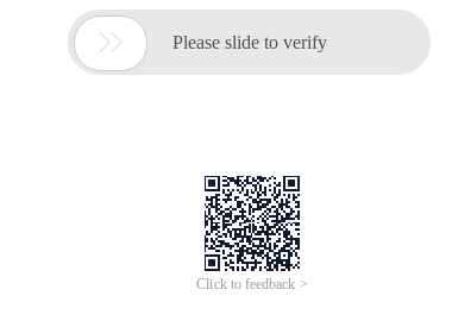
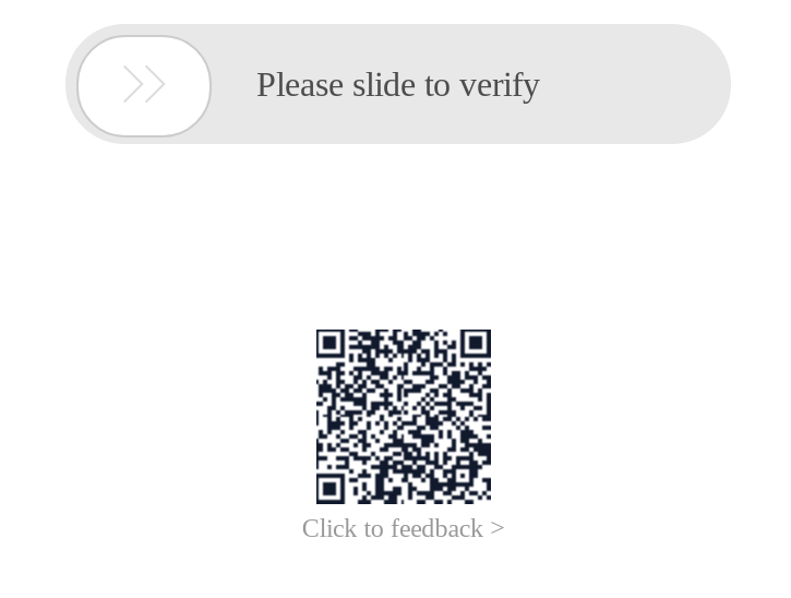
[205,181,300,272] [image] -> [314,340,491,504] [image]

